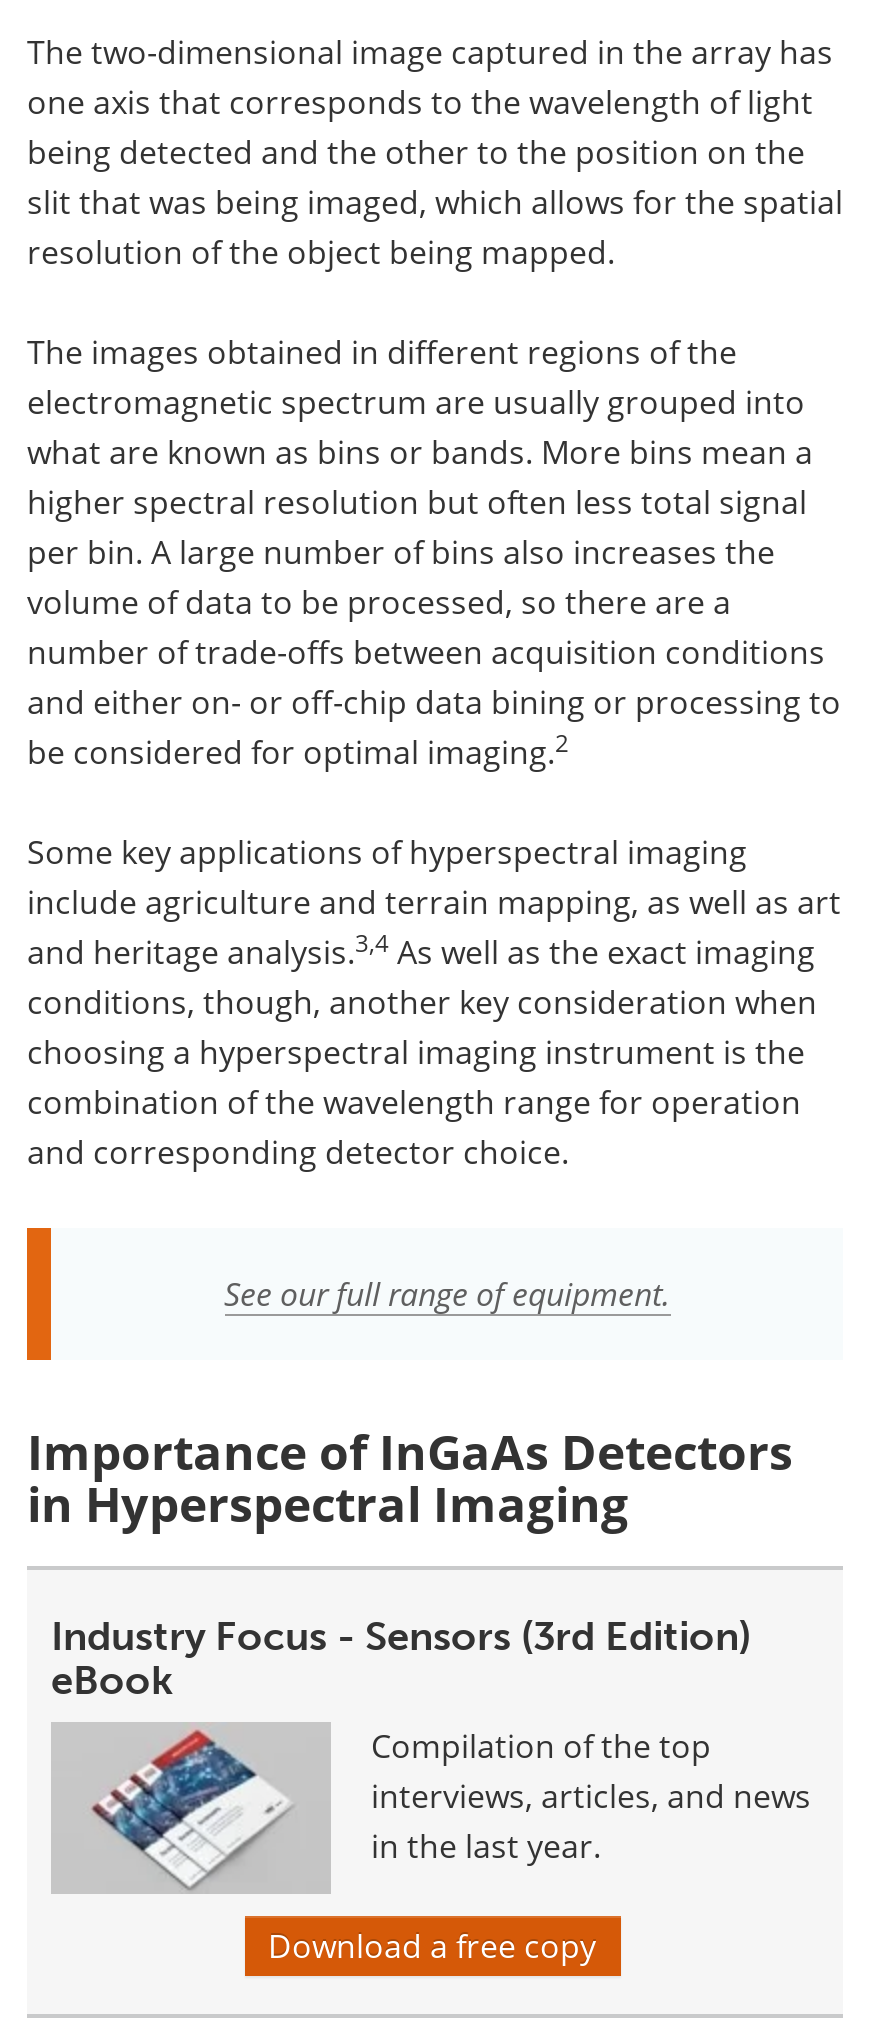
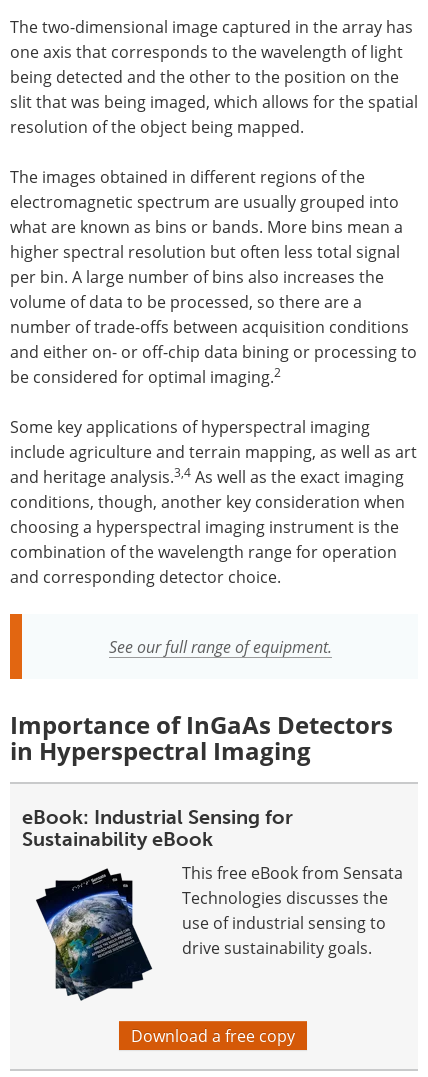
[51,1612,811,1895] [image] | Industry Focus - Sensors (3rd Edition) | eBook | Compilation of the top | interviews, articles, and news | in the last year. -> [22,805,403,1000] [image] | eBook: Industrial Sensing for | Sustainability eBook | This free eBook from Sensata | Technologies discusses the | use of industrial sensing to | drive sustainability goals.

